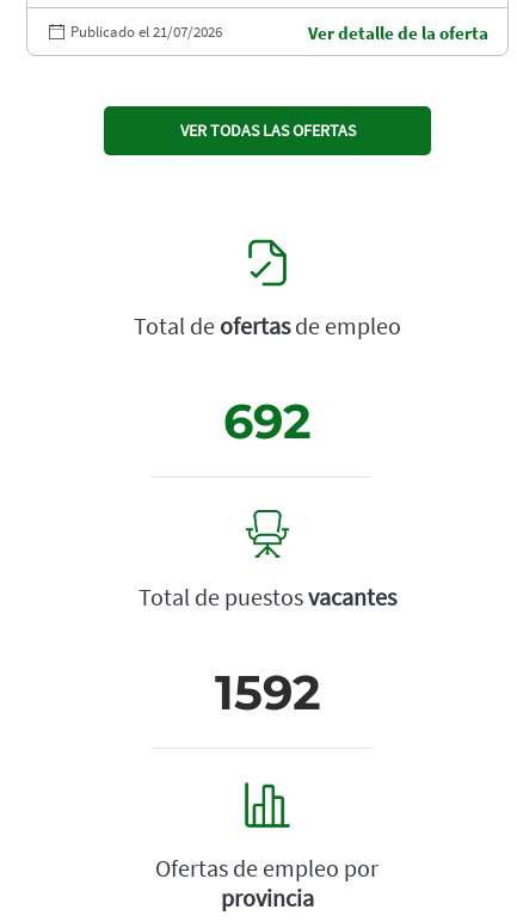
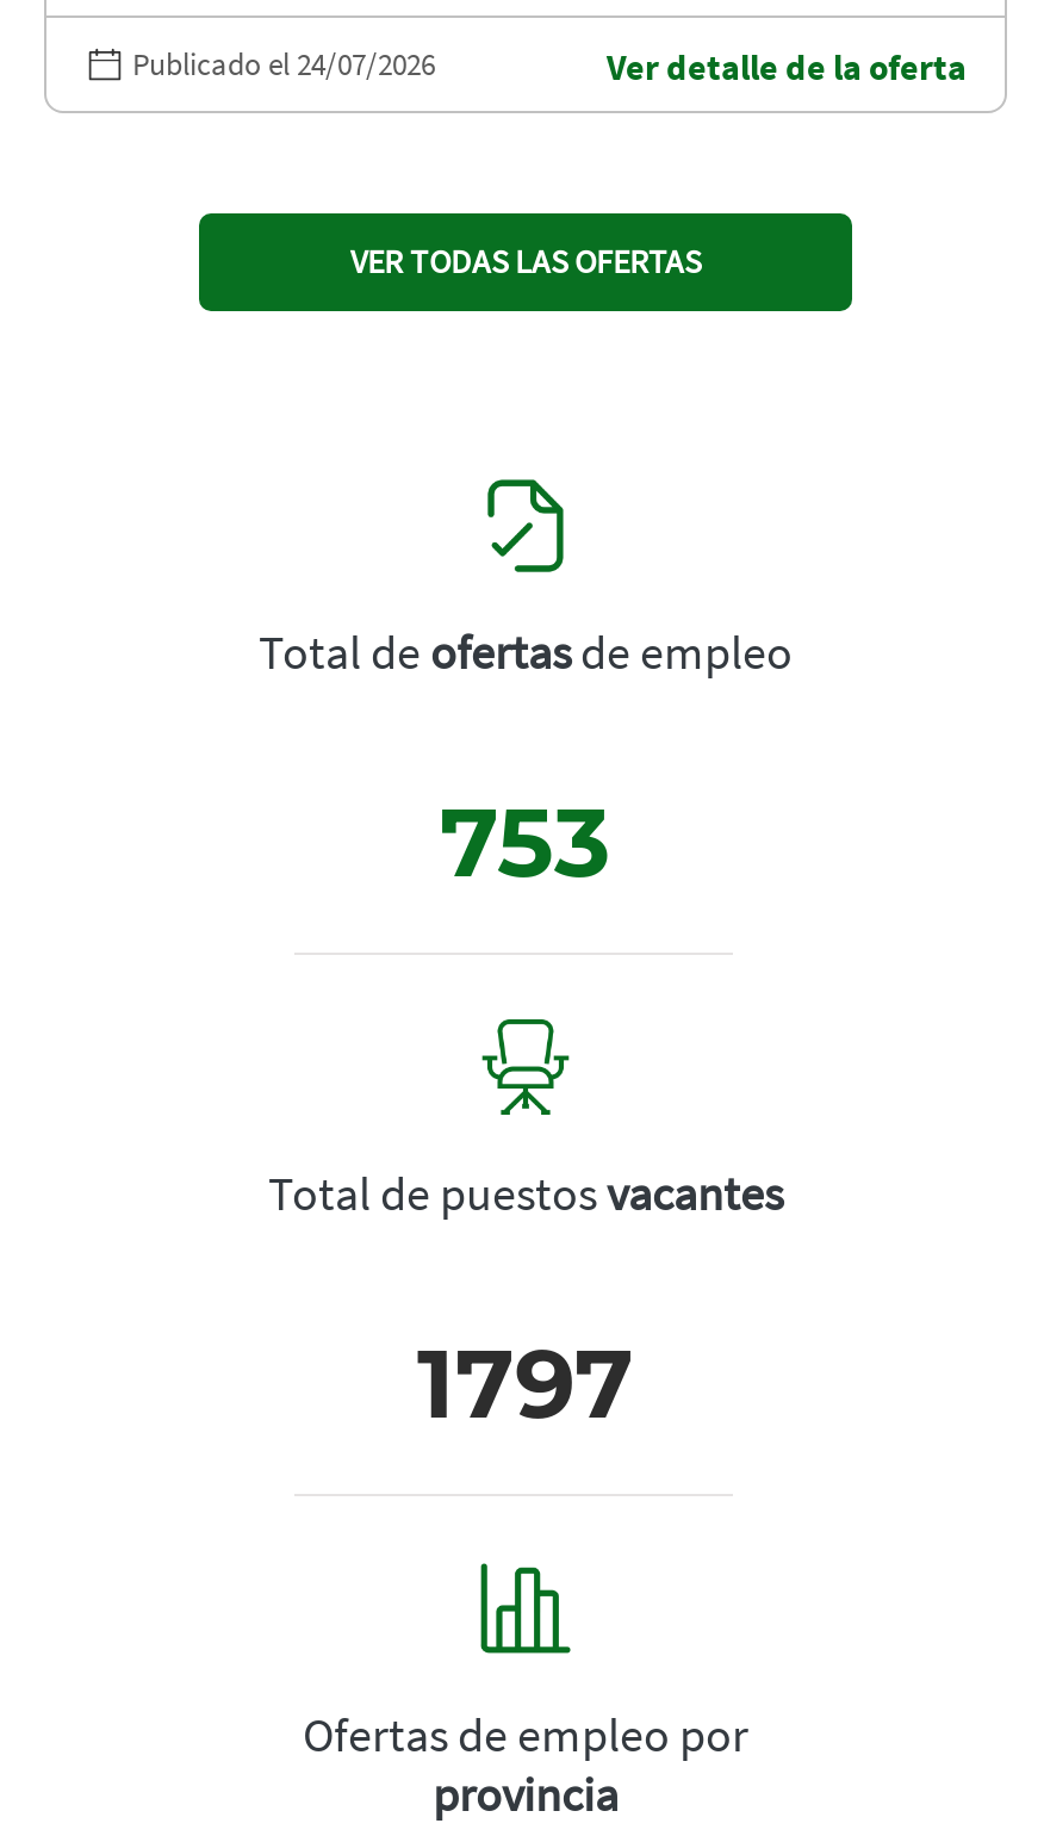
[70,22,222,42] Publicado el 21/07/2026 -> [132,45,435,85] Publicado el 24/07/2026
[223,392,312,450] 692 -> [440,784,611,901] 753
[214,663,321,722] 1592 -> [417,1325,634,1442] 1797

